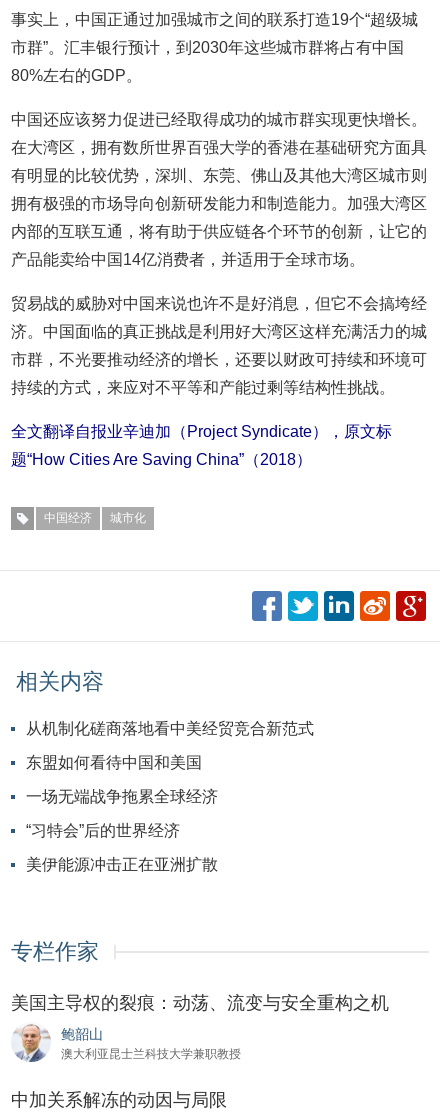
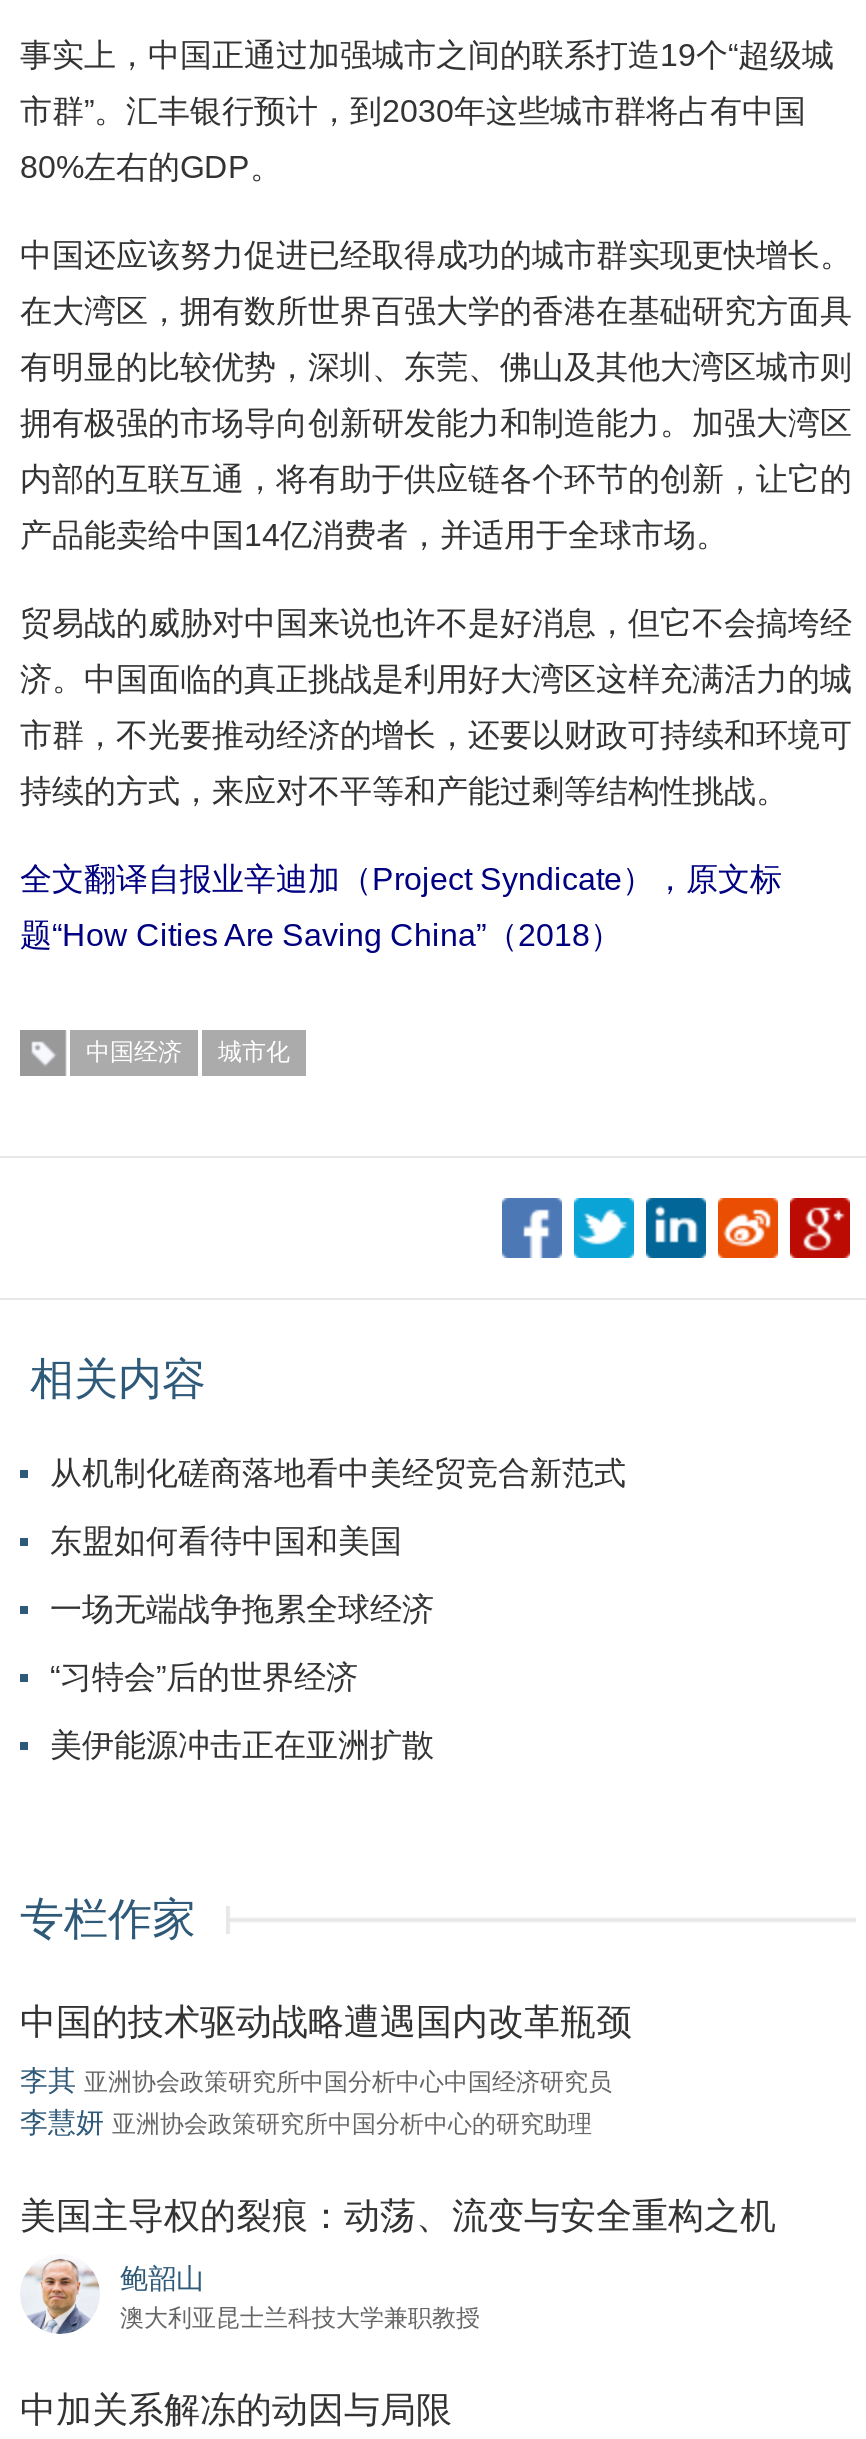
none -> [20,2002,632,2138] 中国的技术驱动战略遭遇国内改革瓶颈 | 李其 亚洲协会政策研究所中国分析中心中国经济研究员 | 李慧妍 亚洲协会政策研究所中国分析中心的研究助理

